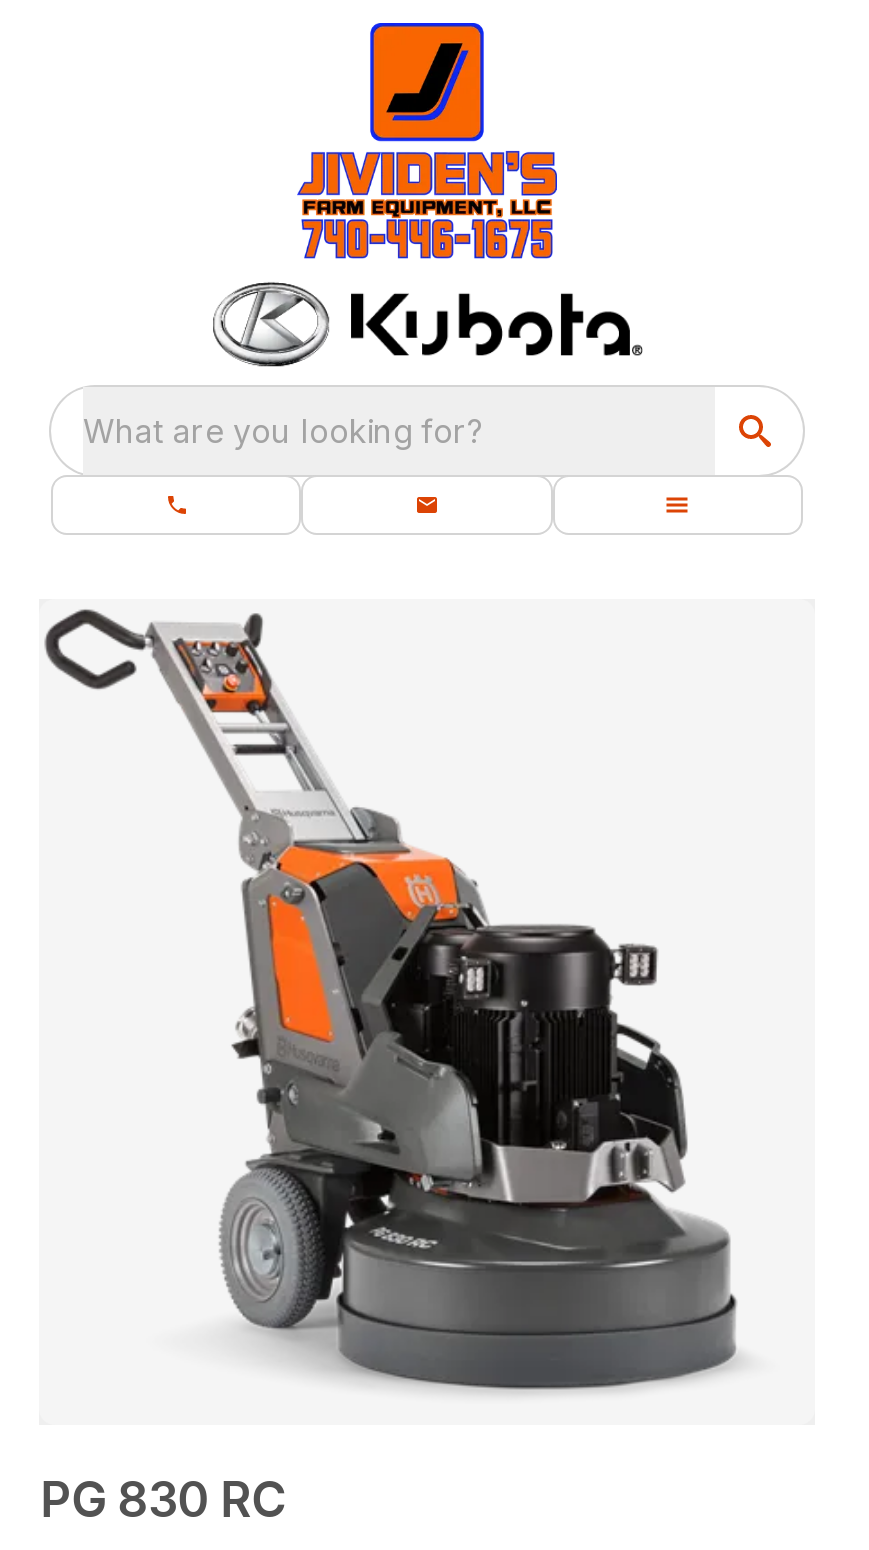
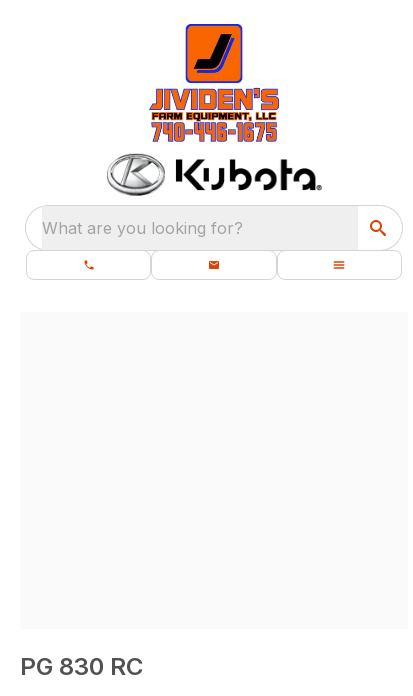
[43,609,741,1395] [image] -> none

